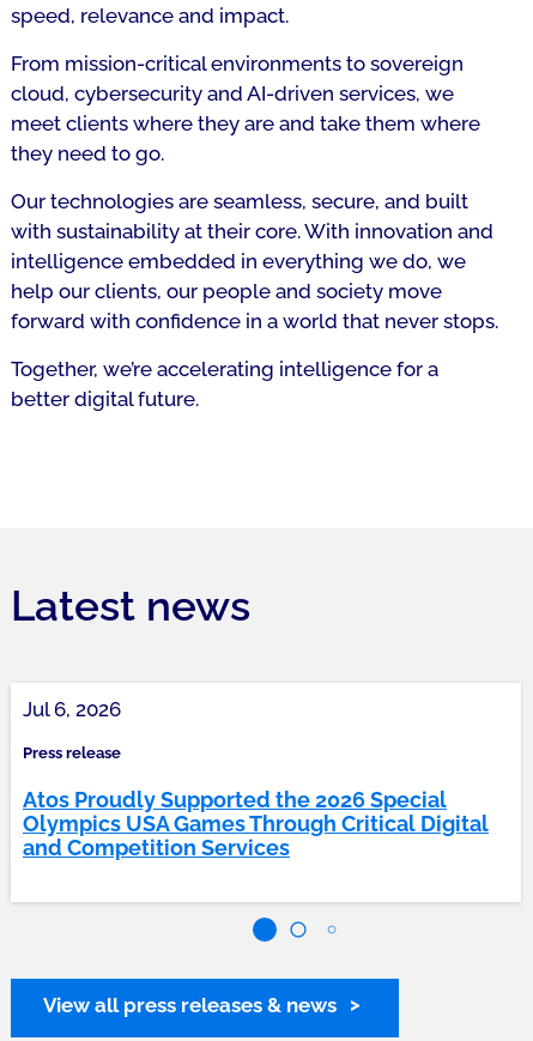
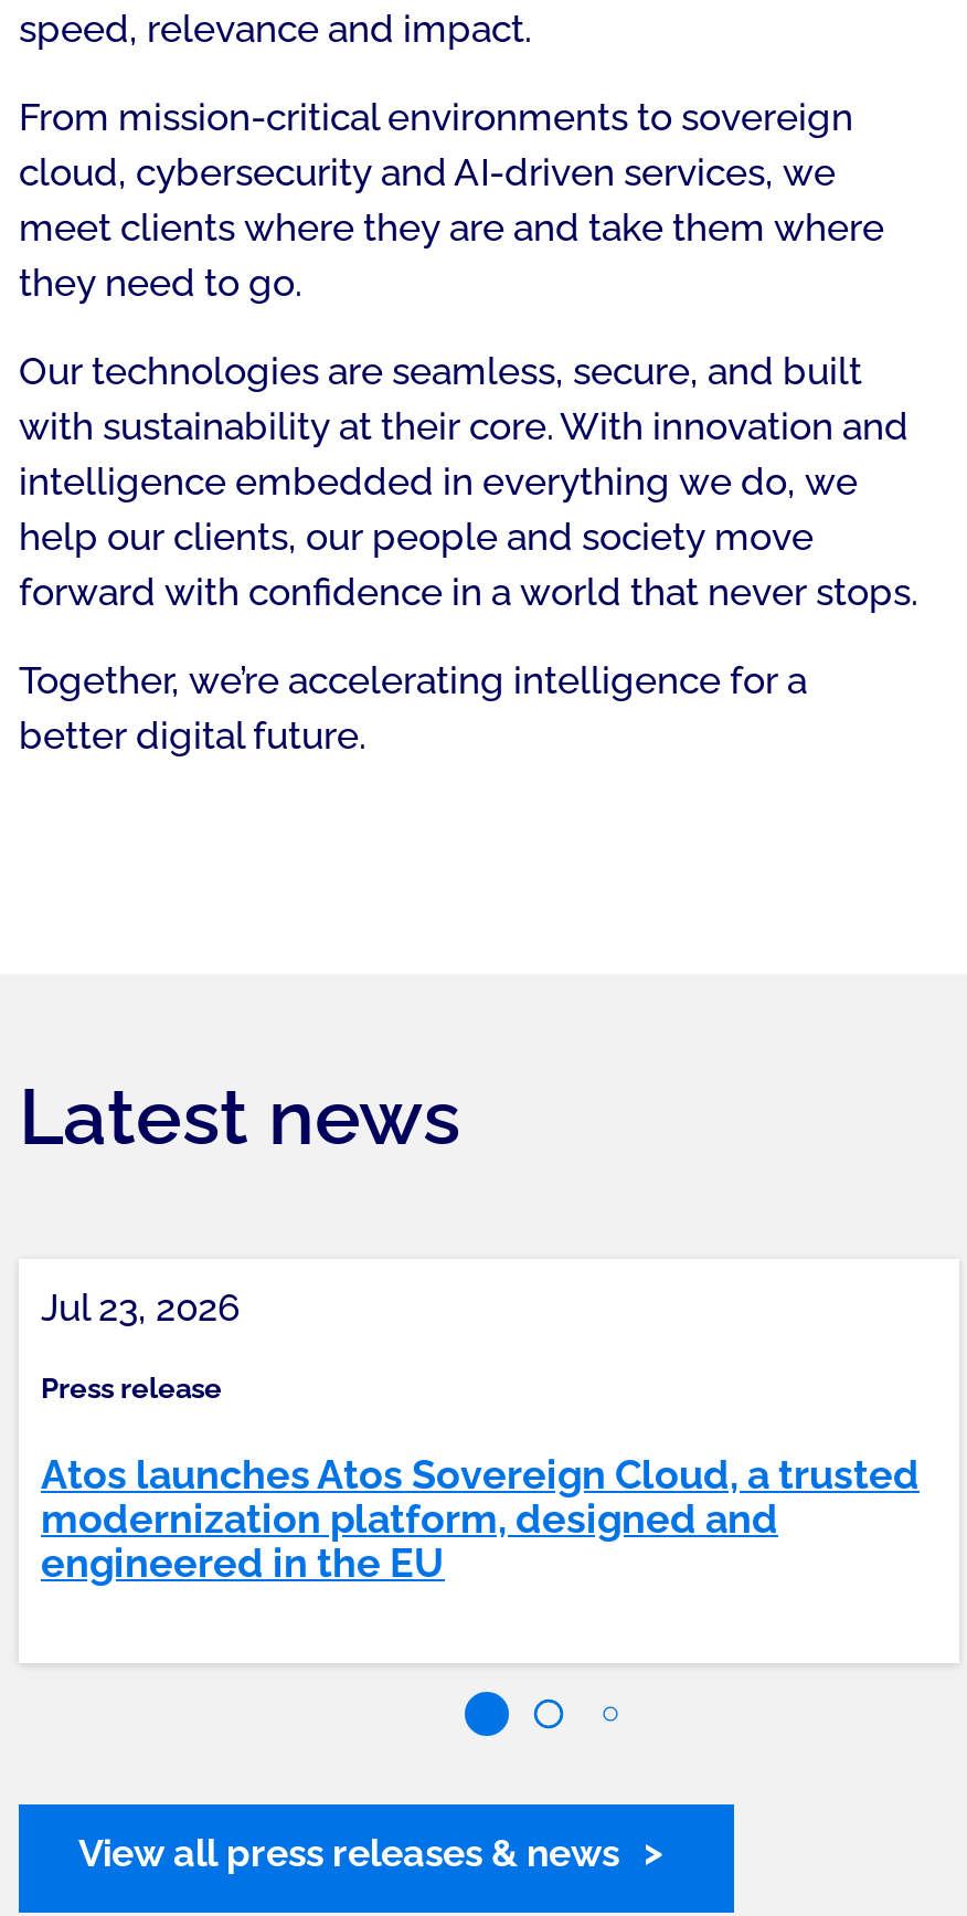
[23,697,121,721] Jul 6, 2026 -> [41,1285,240,1330] Jul 23, 2026
[23,787,489,860] Atos Proudly Supported the 2026 Special | Olympics USA Games Through Critical Digital | and Competition Services -> [41,1451,920,1586] Atos launches Atos Sovereign Cloud, a trusted | modernization platform, designed and | engineered in the EU

